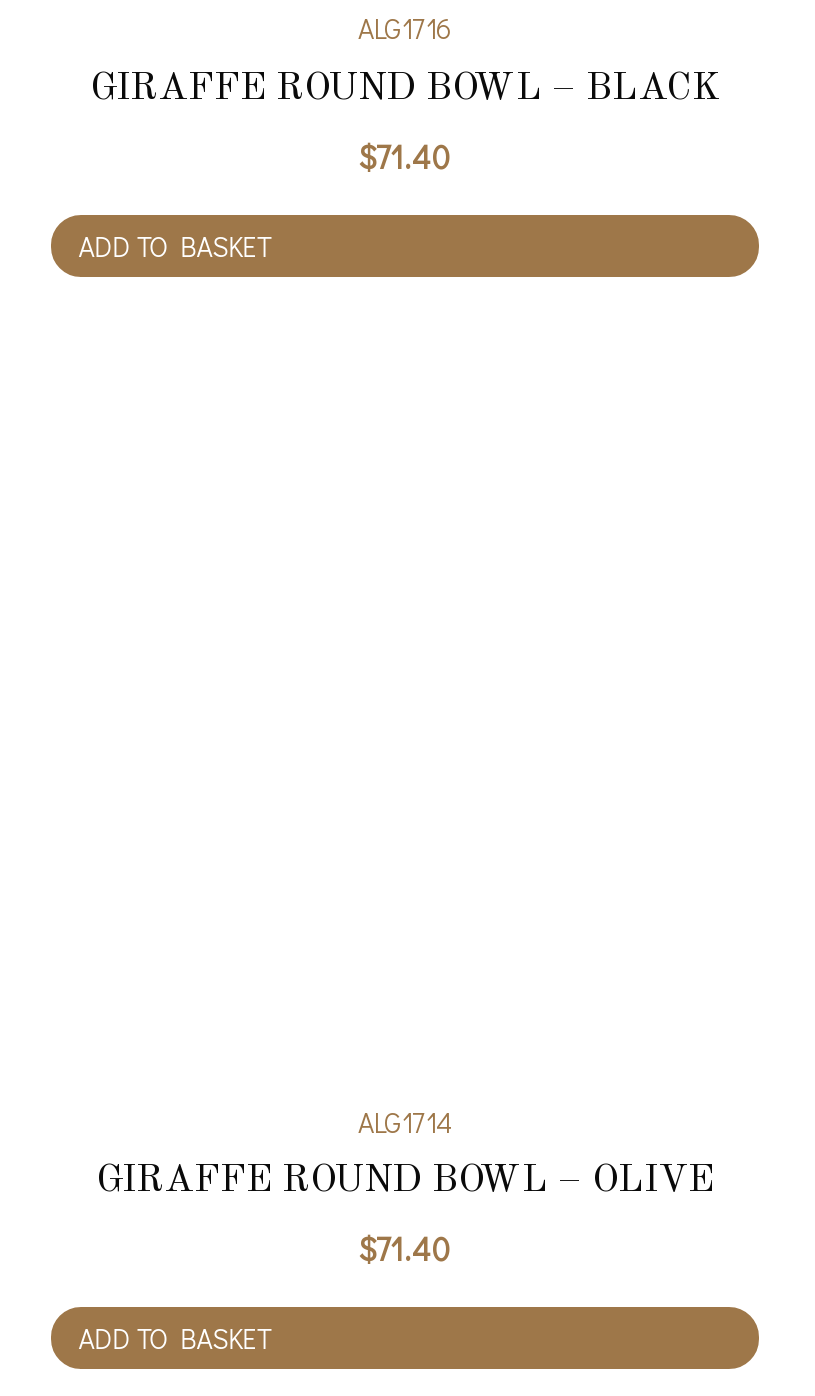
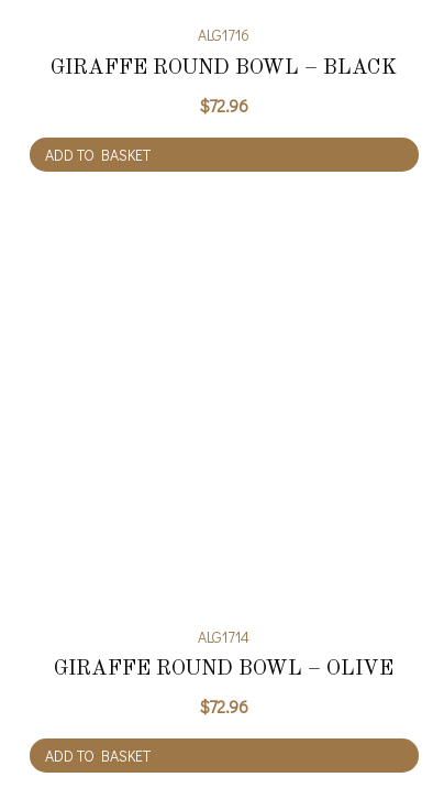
[358,134,452,176] $71.40 -> [199,93,249,116] $72.96
[358,1226,452,1268] $71.40 -> [199,694,249,717] $72.96

